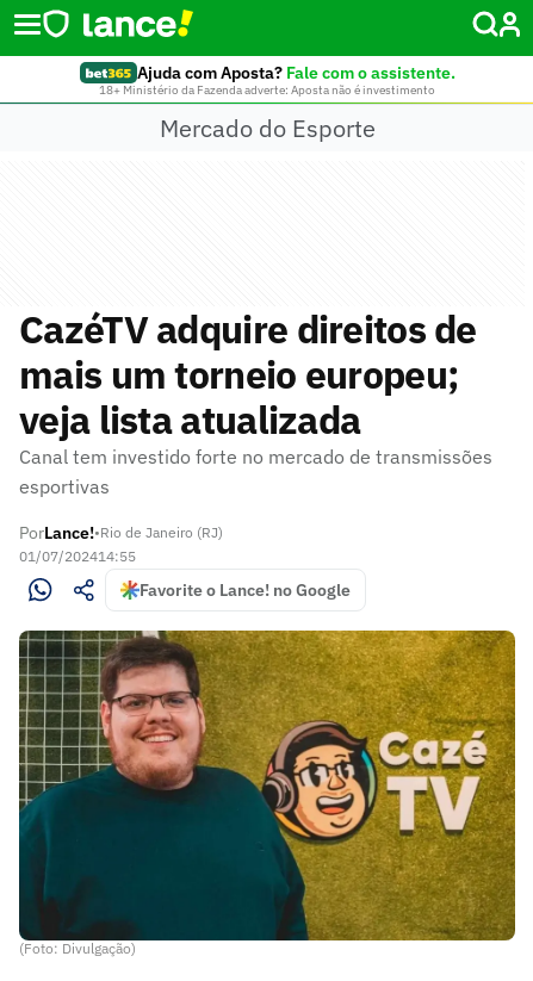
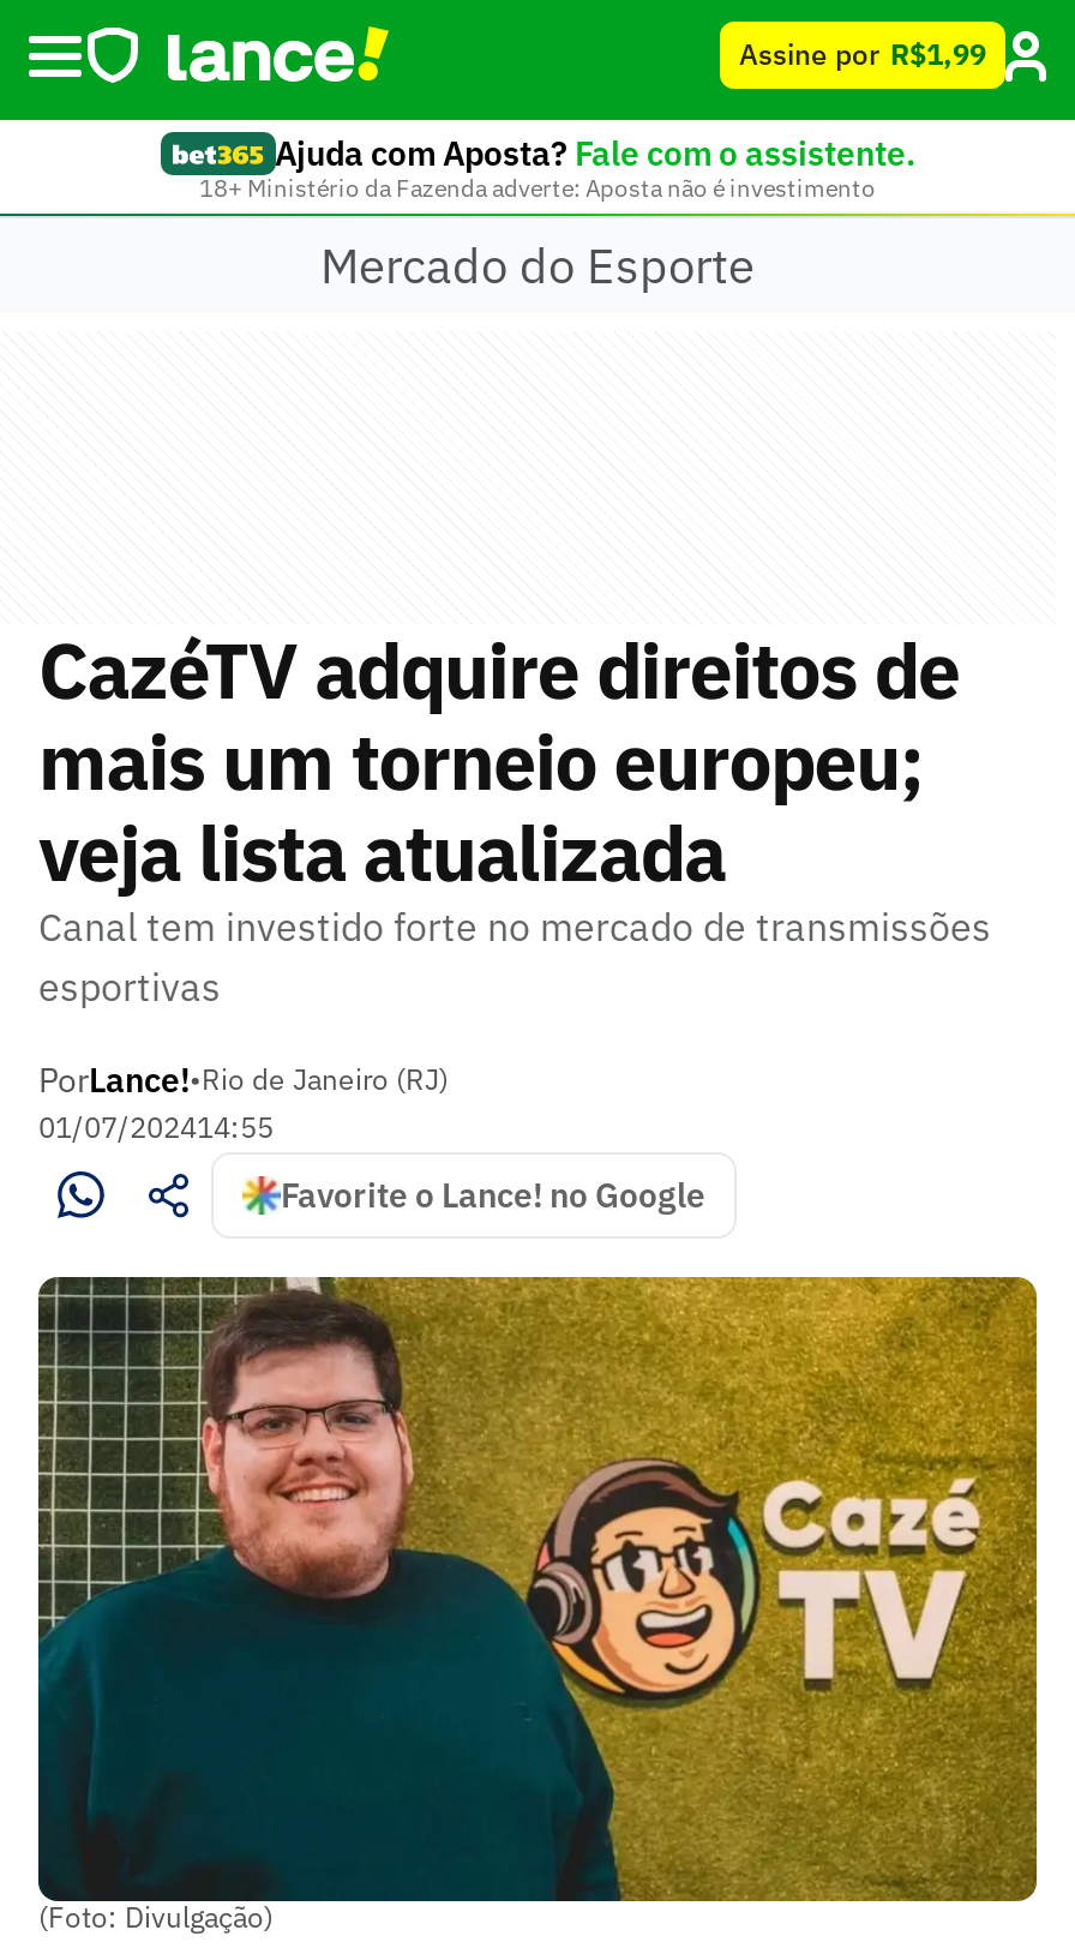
none -> [739,36,986,72] Assine por R$1,99

